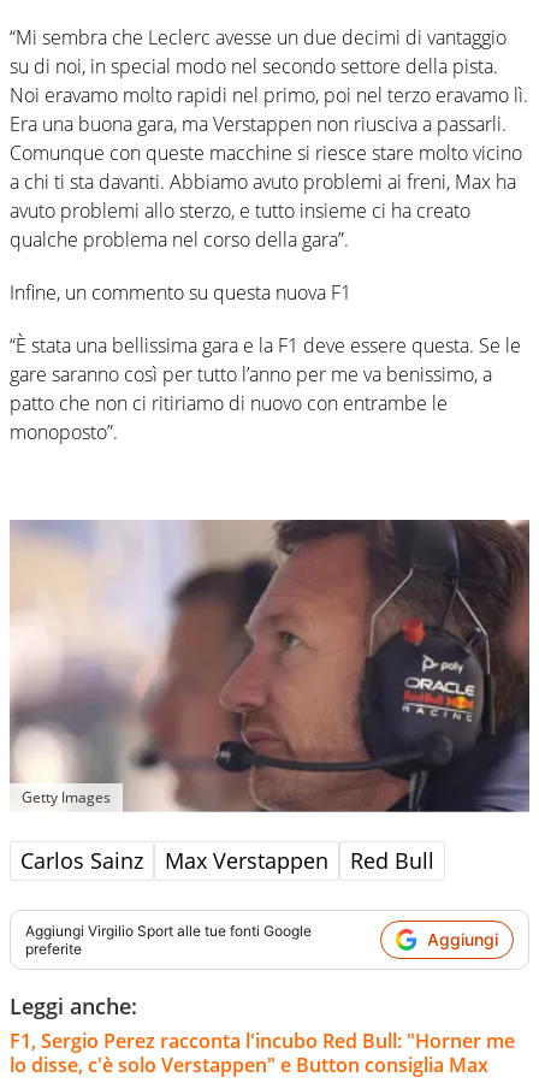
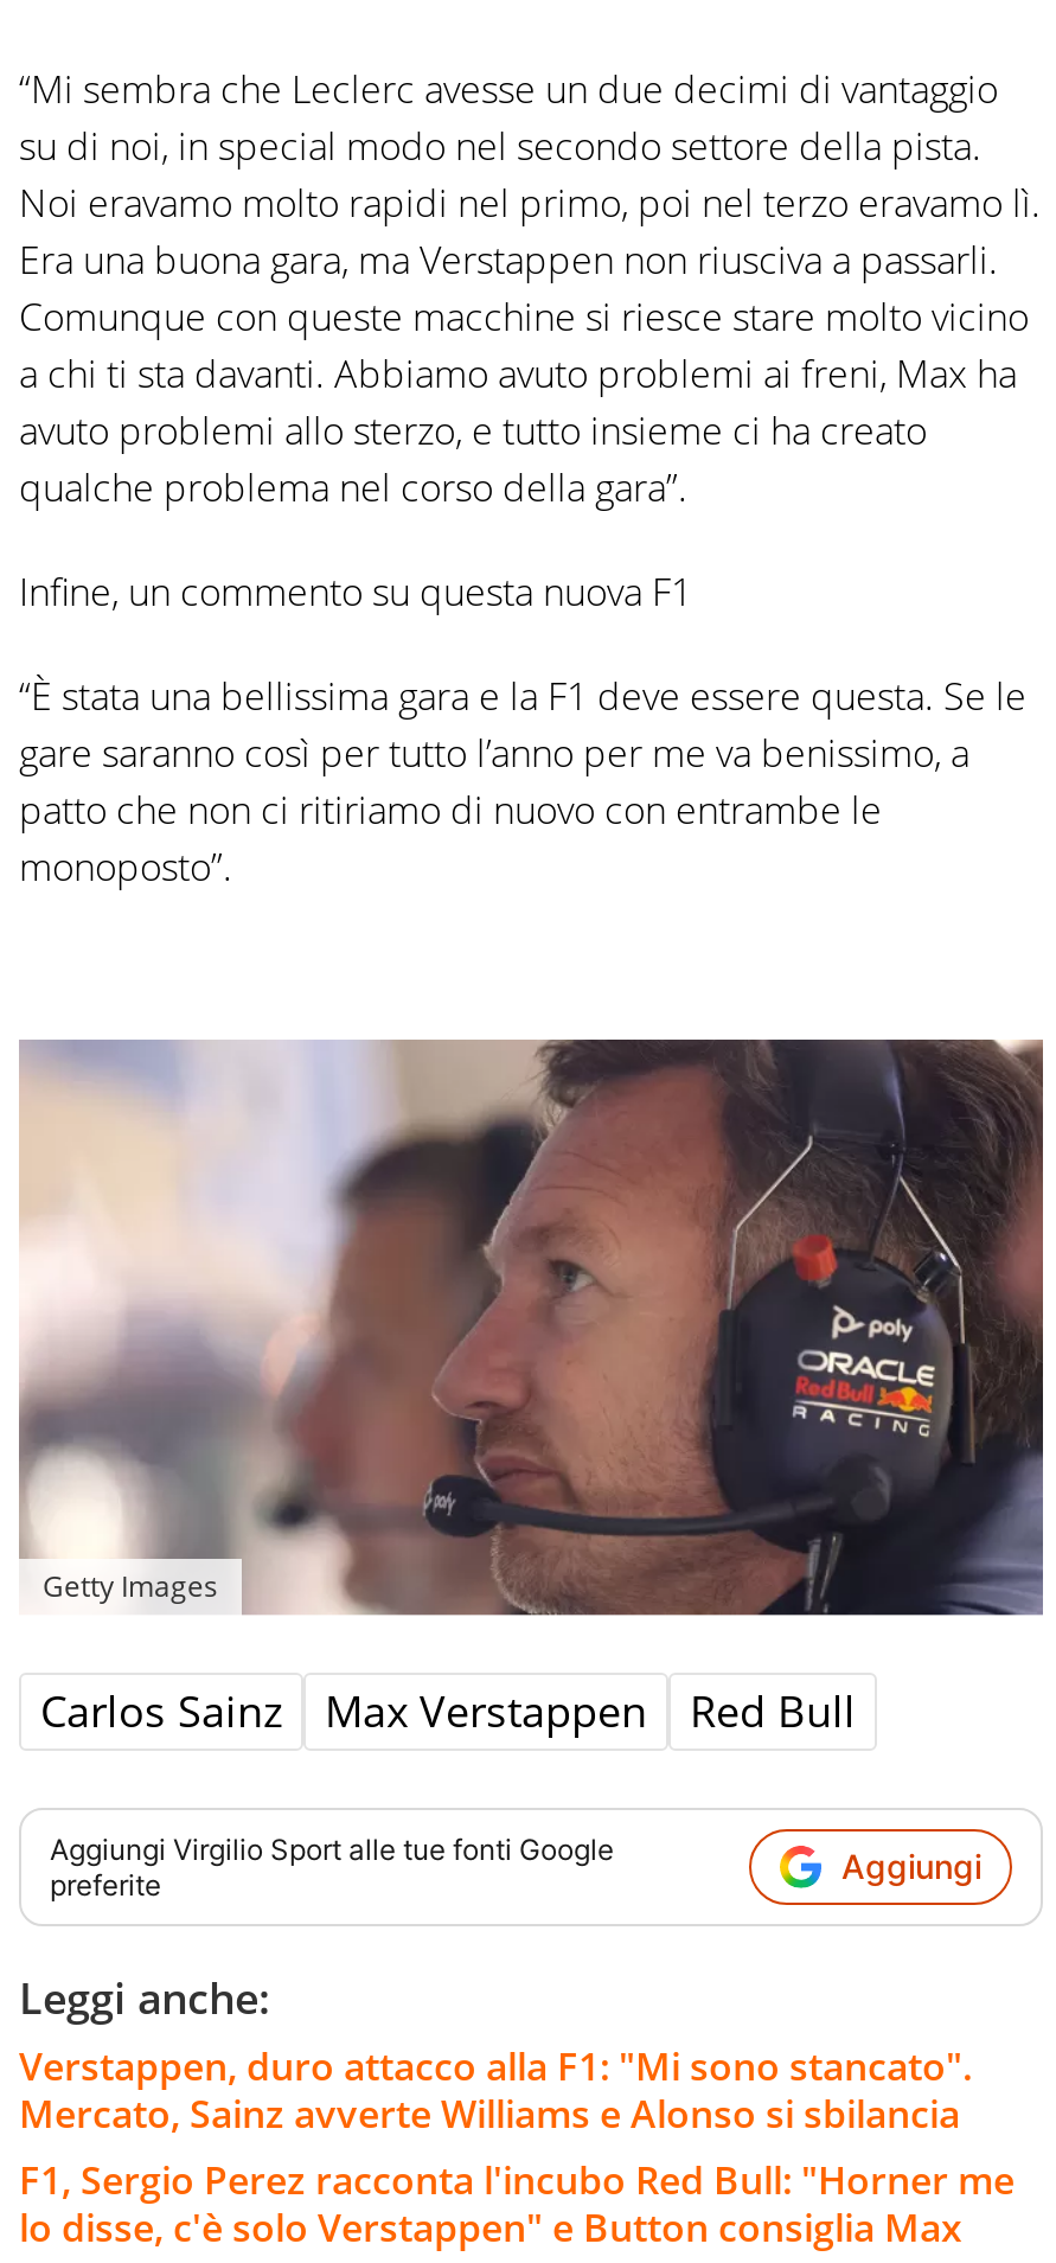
none -> [19,2040,972,2140] Verstappen, duro attacco alla F1: "Mi sono stancato". | Mercato, Sainz avverte Williams e Alonso si sbilancia

